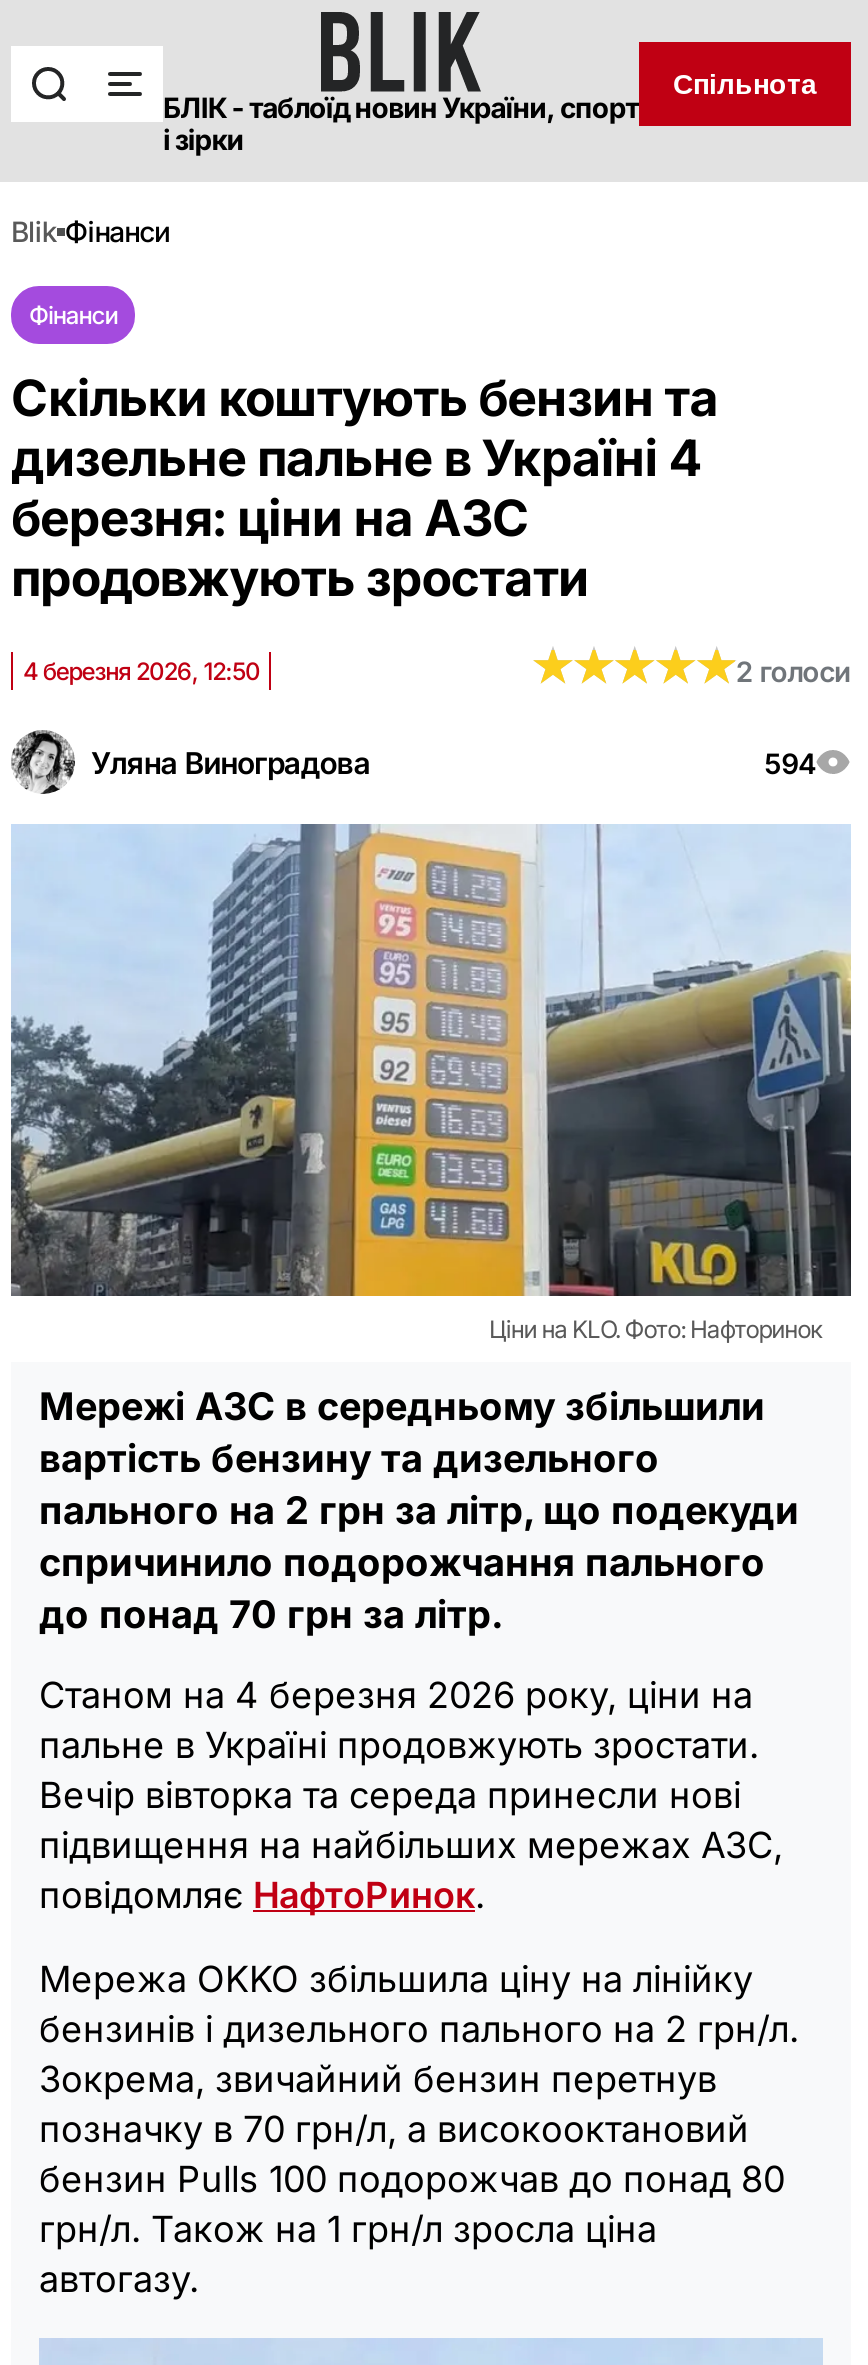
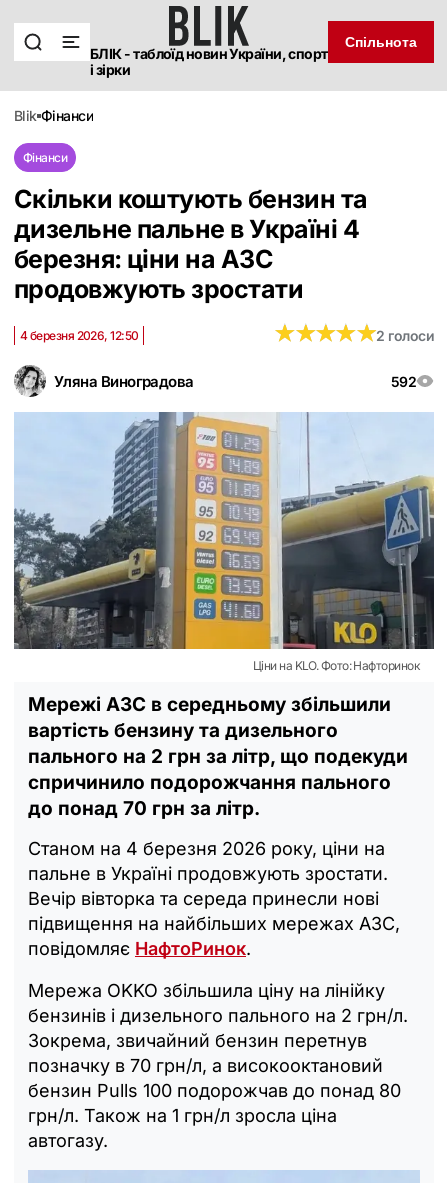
[764,745,815,779] 594 -> [391,372,416,389] 592

